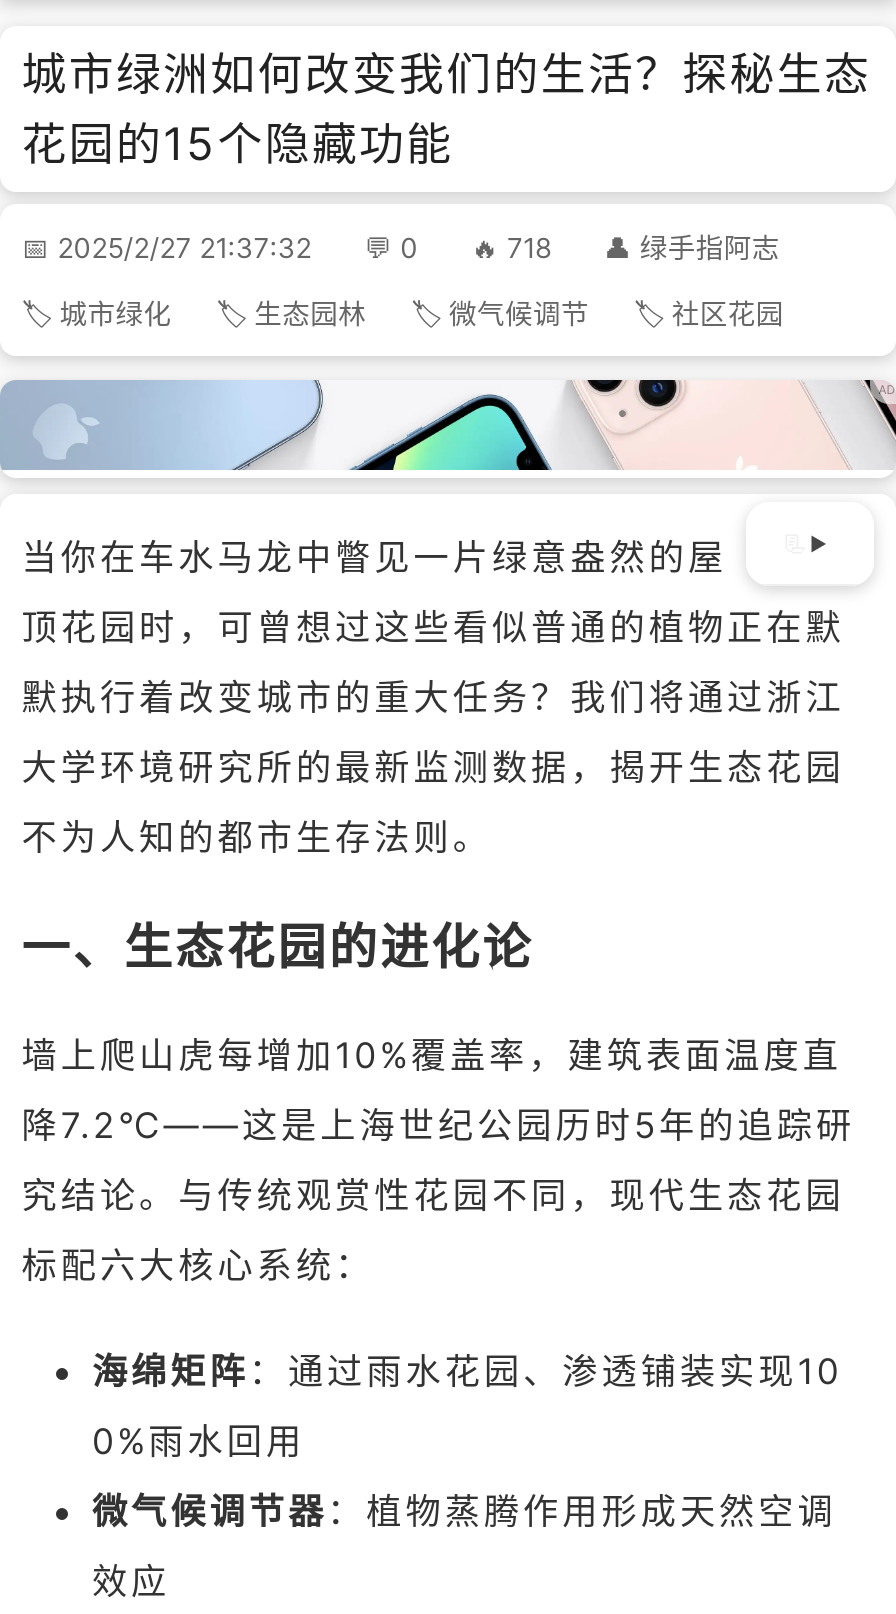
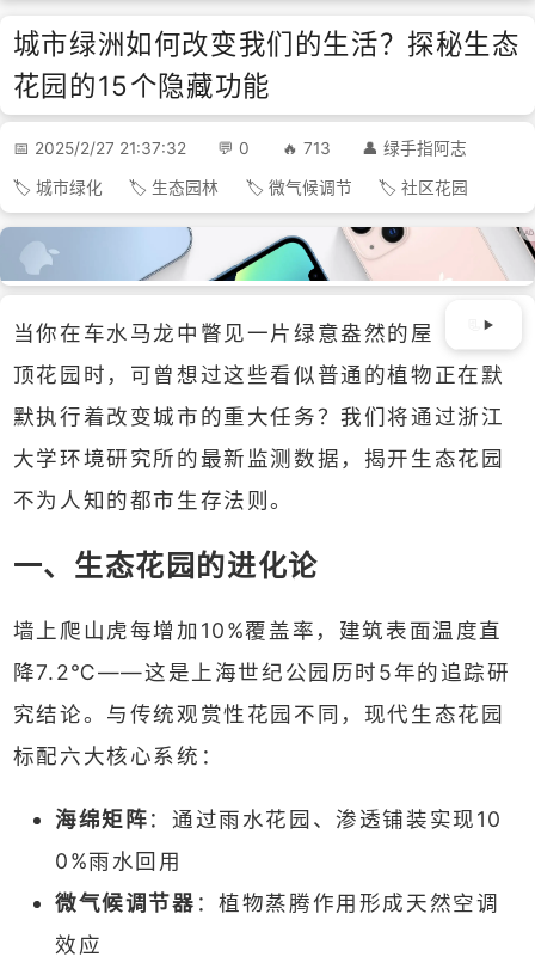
[507,232,551,264] 718 -> [303,138,330,158] 713

